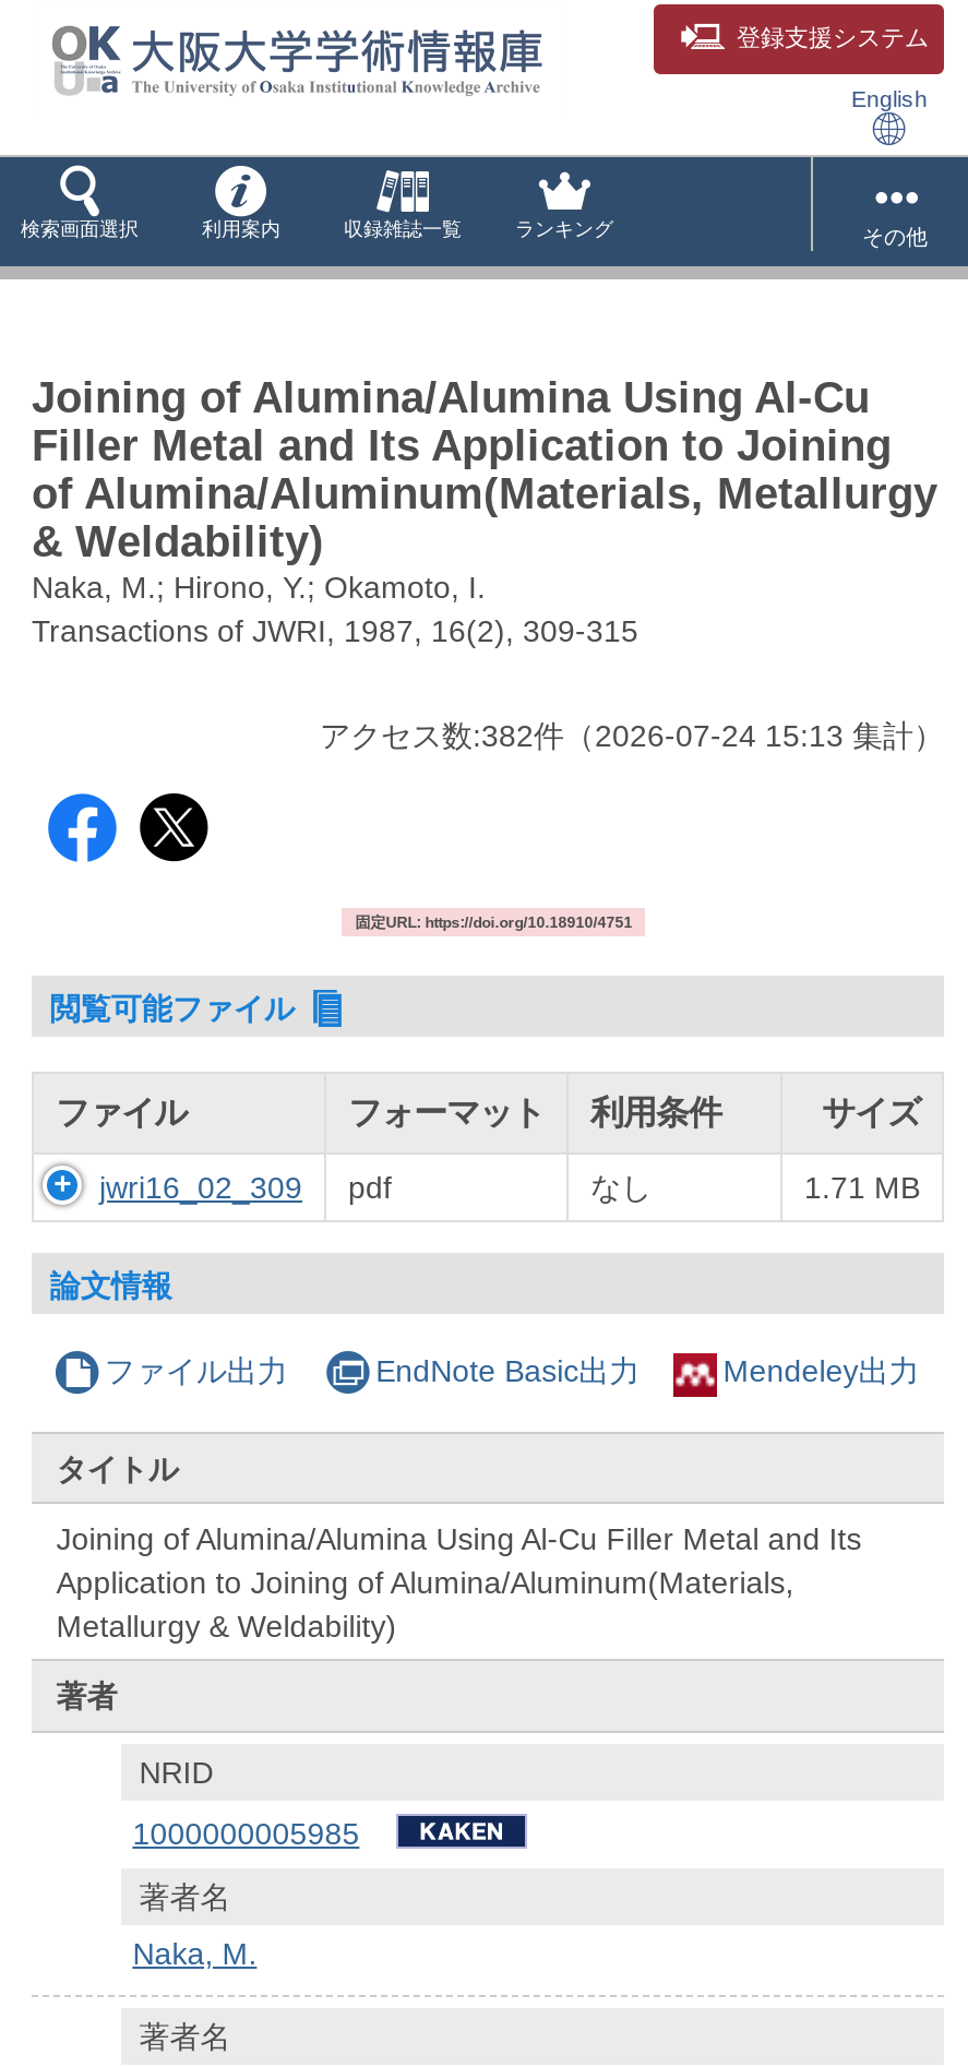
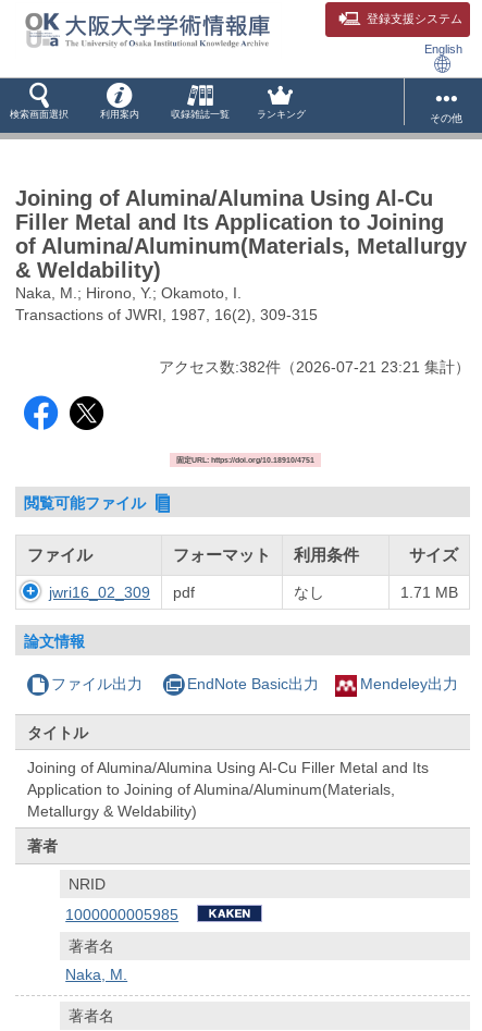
[320,718,944,753] アクセス数:382件（2026-07-24 15:13 集計） -> [159,358,470,376] アクセス数:382件（2026-07-21 23:21 集計）

